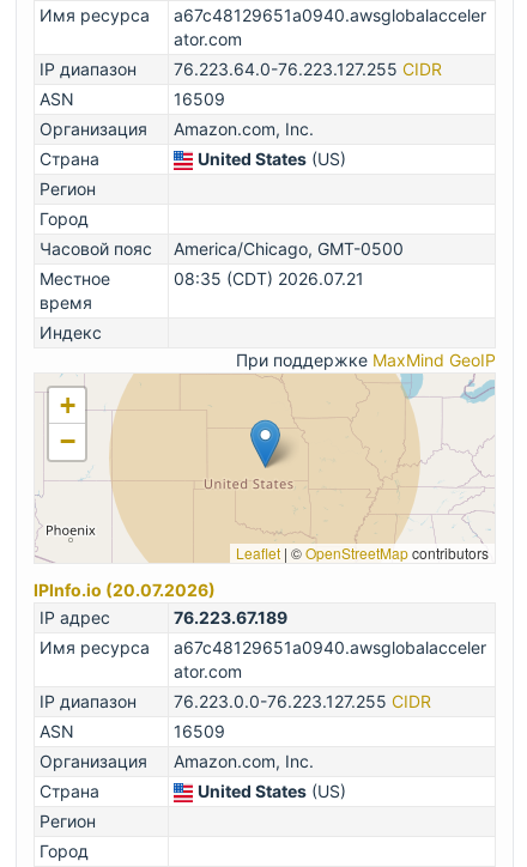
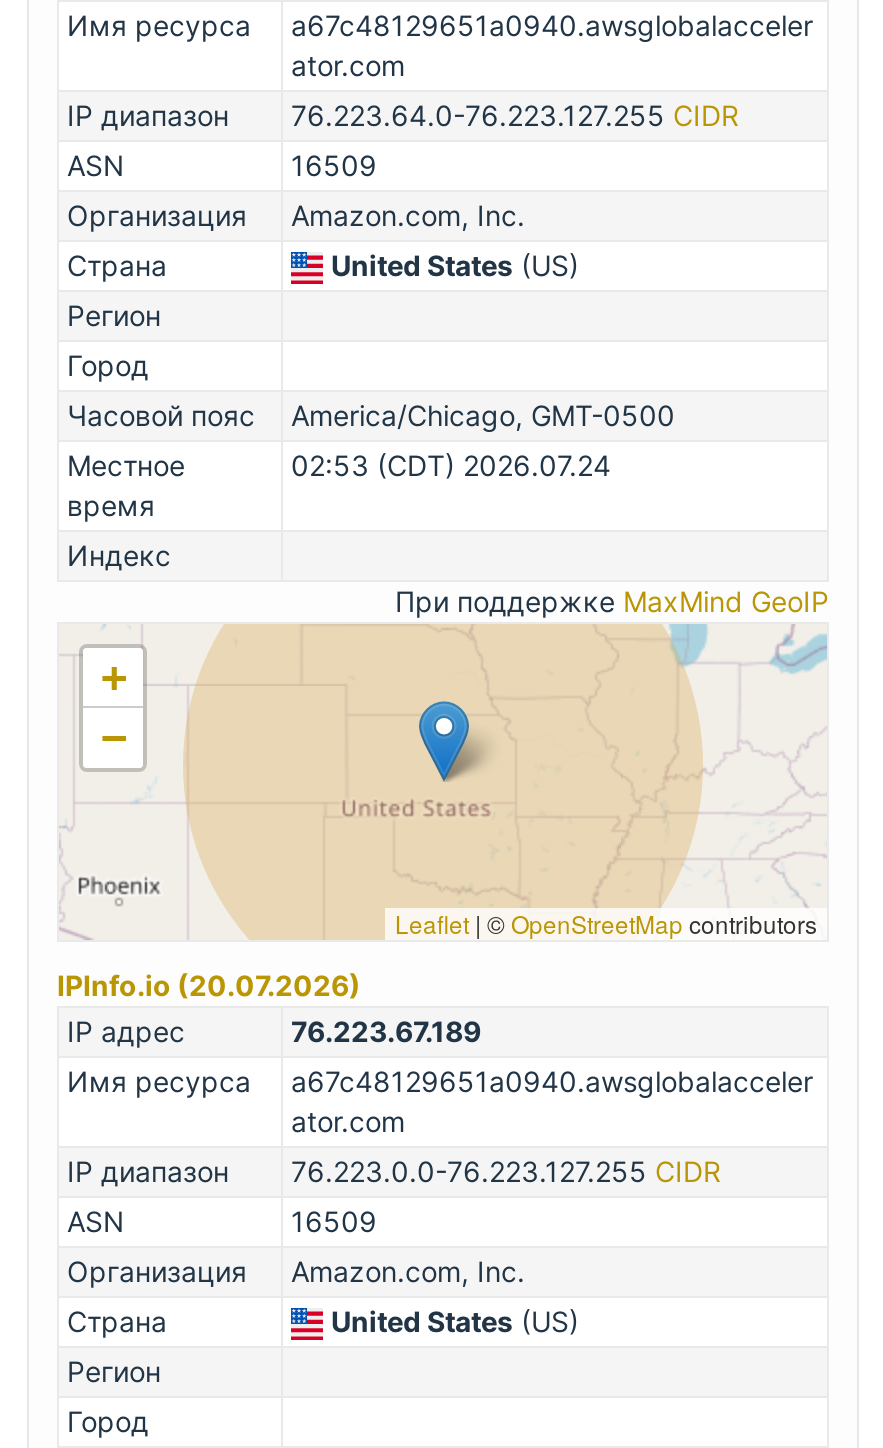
[174,268,364,289] 08:35 (CDT) 2026.07.21 -> [291,448,611,482] 02:53 (CDT) 2026.07.24

